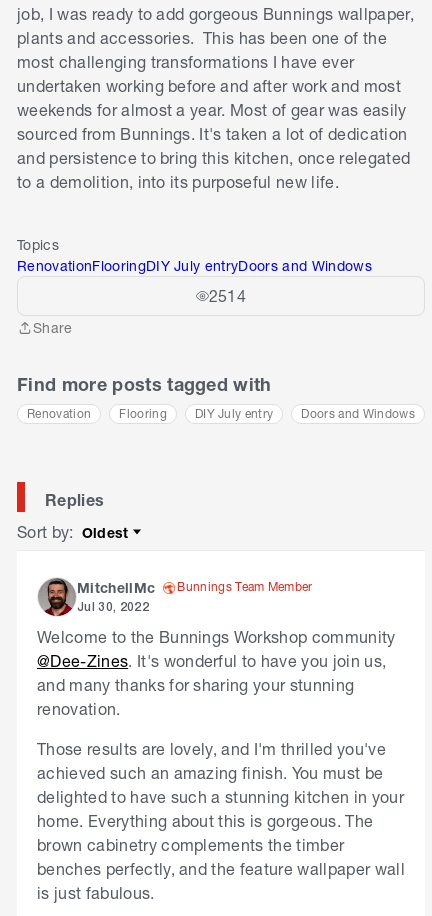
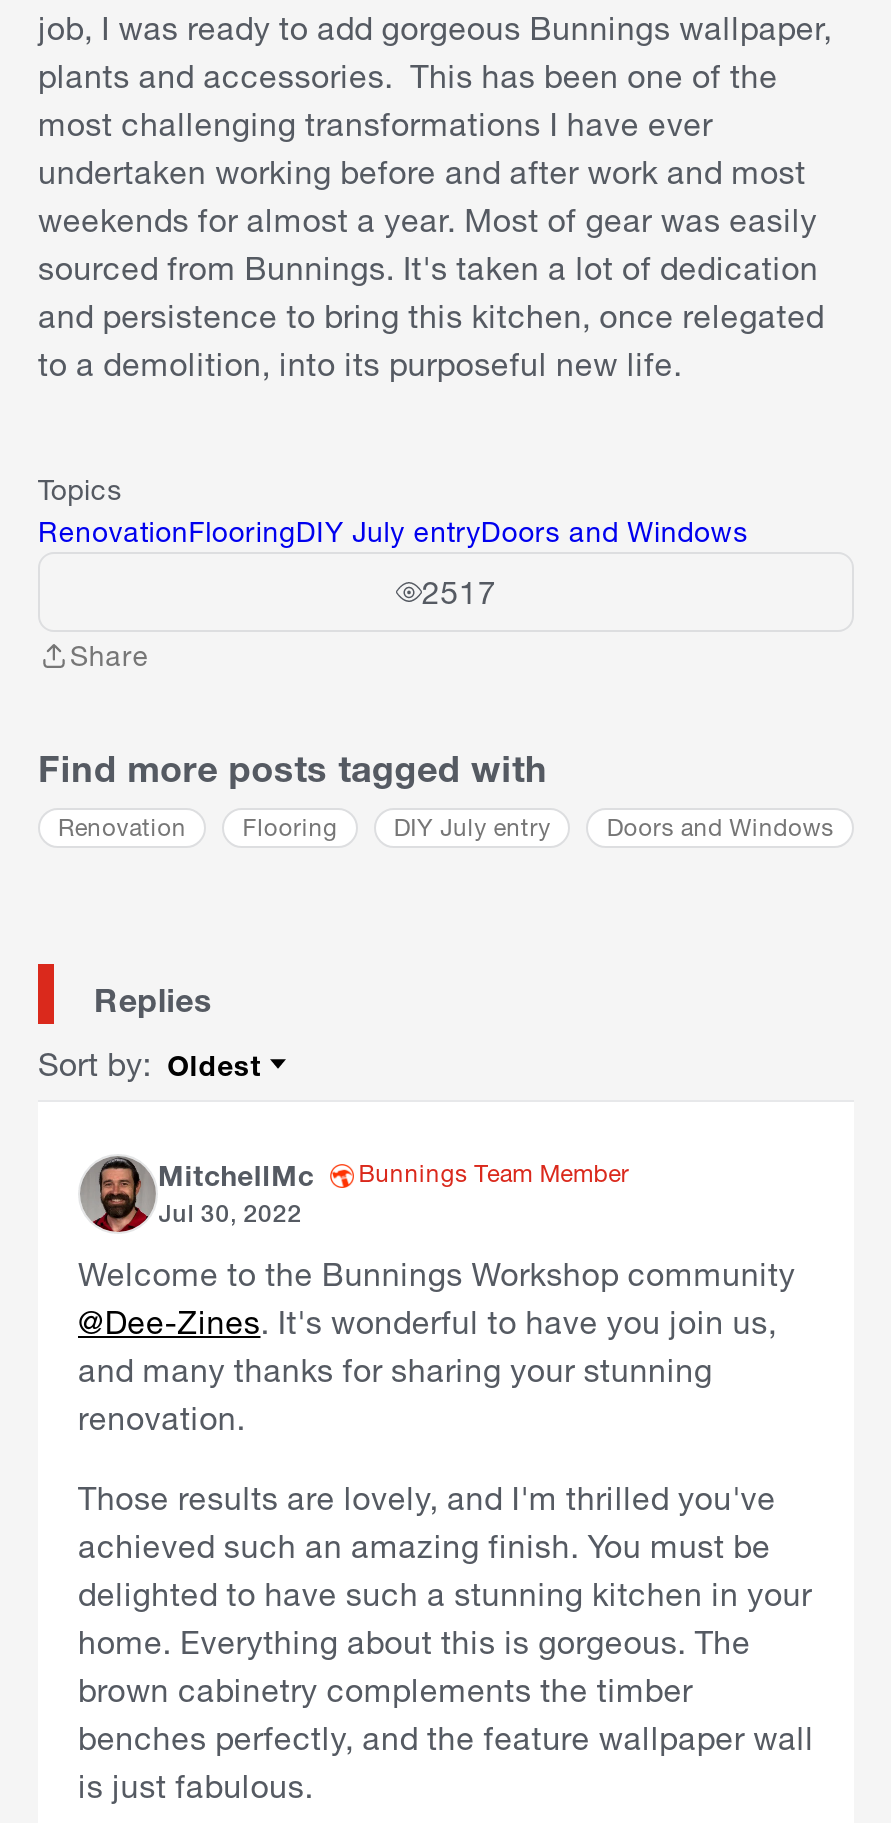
[209,286,246,305] 2514 -> [422,572,496,610] 2517

